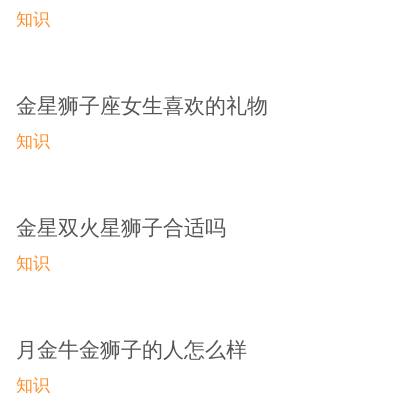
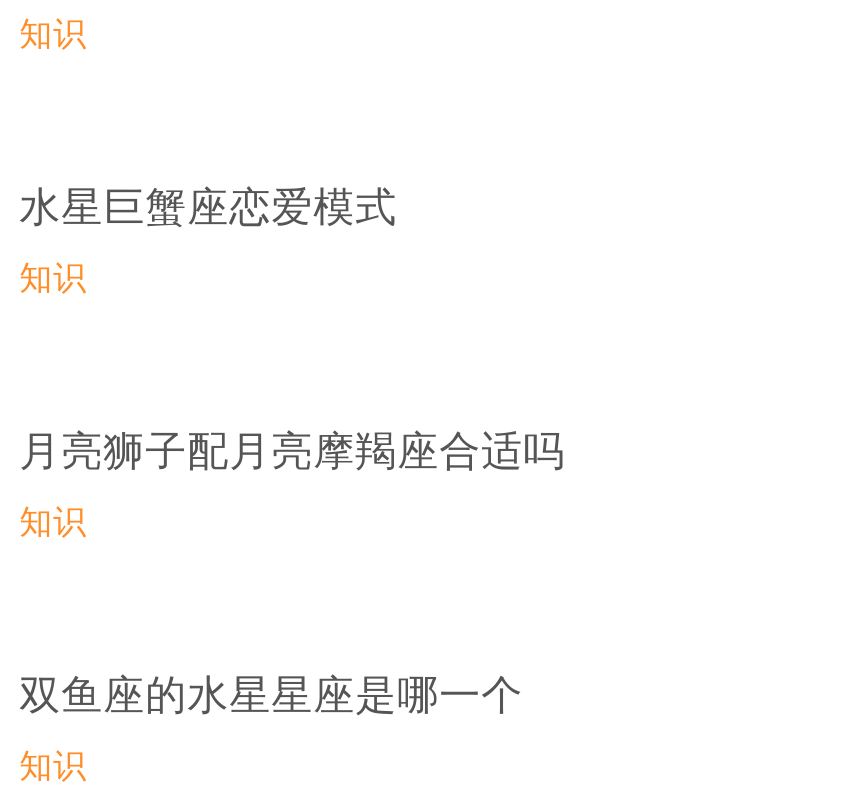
[16,94,268,117] 金星狮子座女生喜欢的礼物 -> [19,184,397,230] 水星巨蟹座恋爱模式
[16,216,226,239] 金星双火星狮子合适吗 -> [19,427,565,473] 月亮狮子配月亮摩羯座合适吗
[16,338,247,361] 月金牛金狮子的人怎么样 -> [19,671,523,717] 双鱼座的水星星座是哪一个

